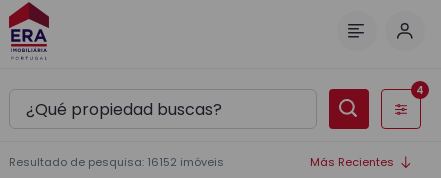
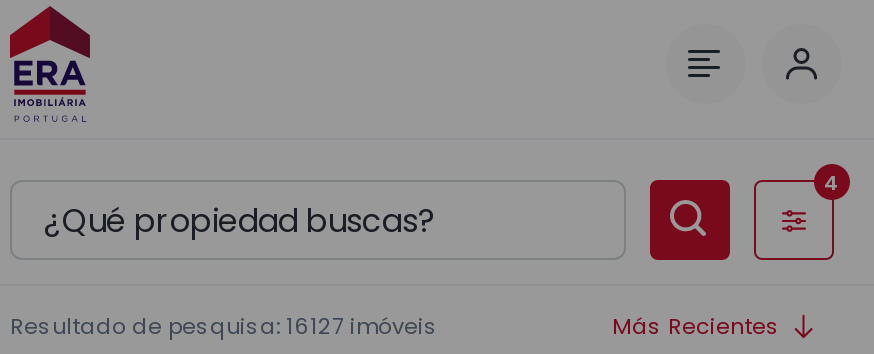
[9,154,224,170] Resultado de pesquisa 16152 imóveis -> [10,310,438,342] Resultado de pesquisa 16127 imóveis

